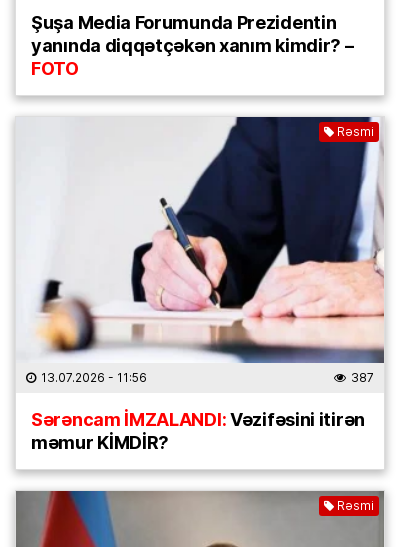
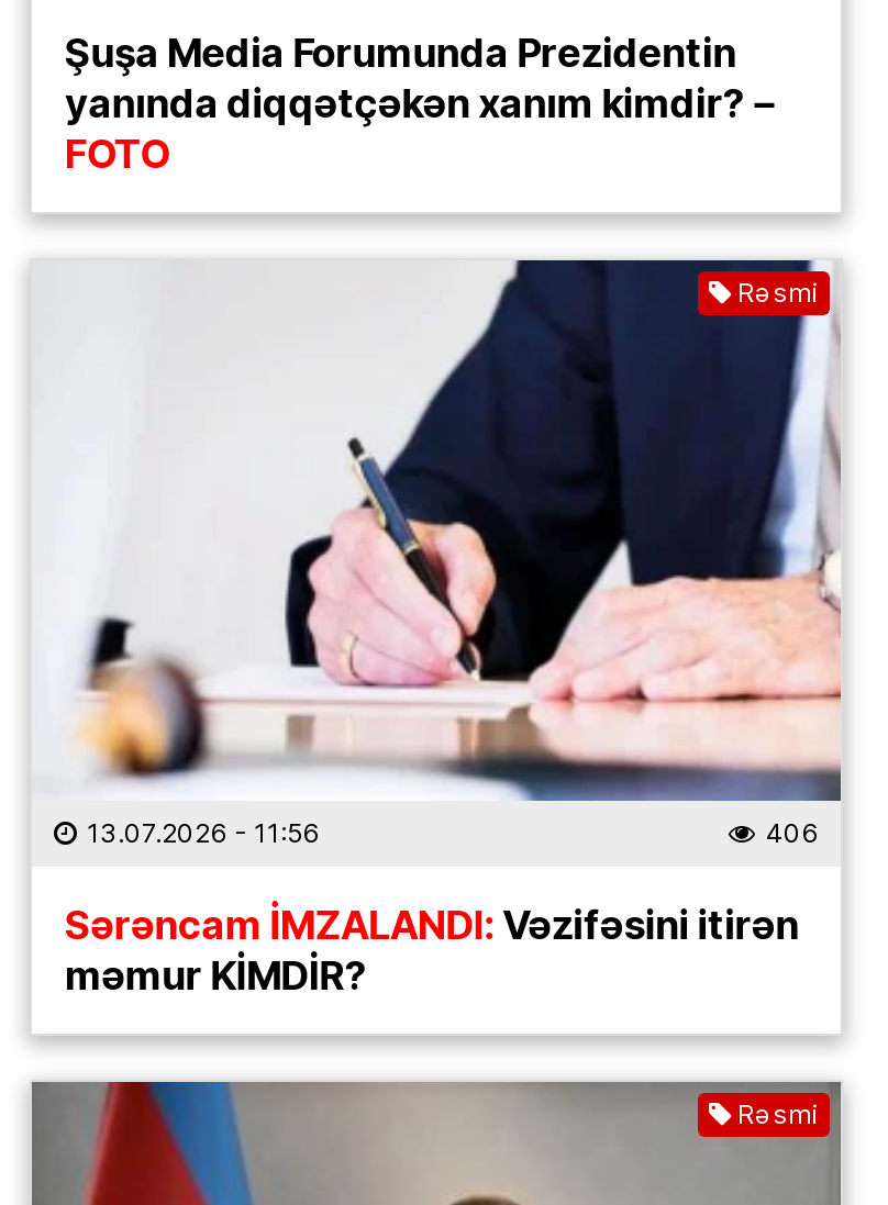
[351,369,374,386] 387 -> [766,814,819,852] 406

